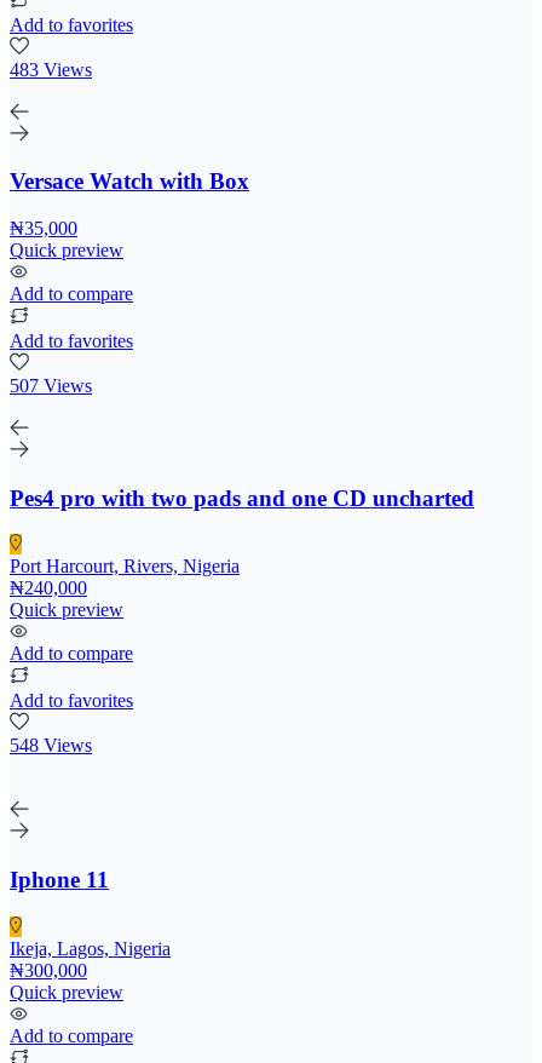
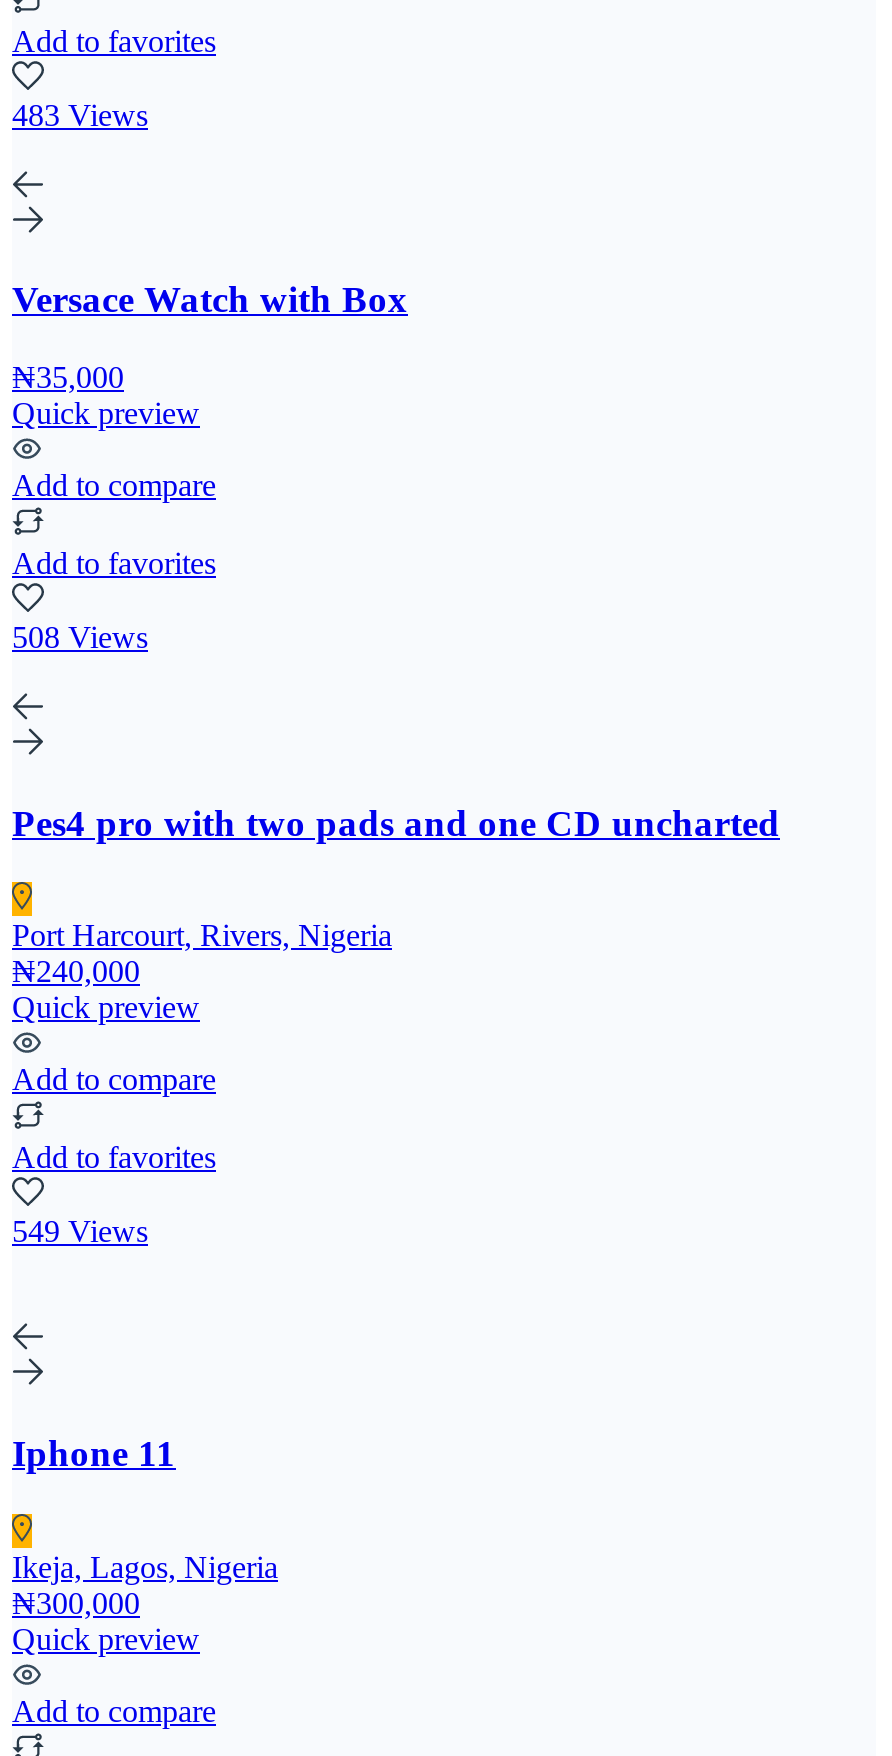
[10,375,92,396] 507 Views -> [12,620,148,654] 508 Views
[10,736,92,756] 548 Views -> [12,1215,148,1249] 549 Views

